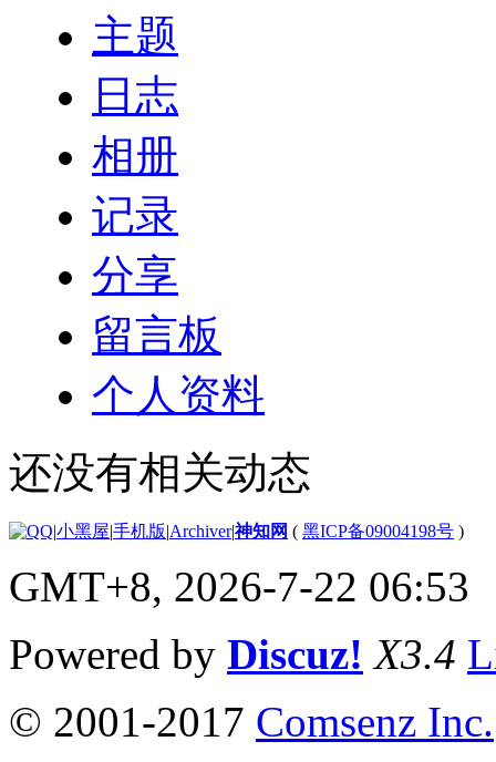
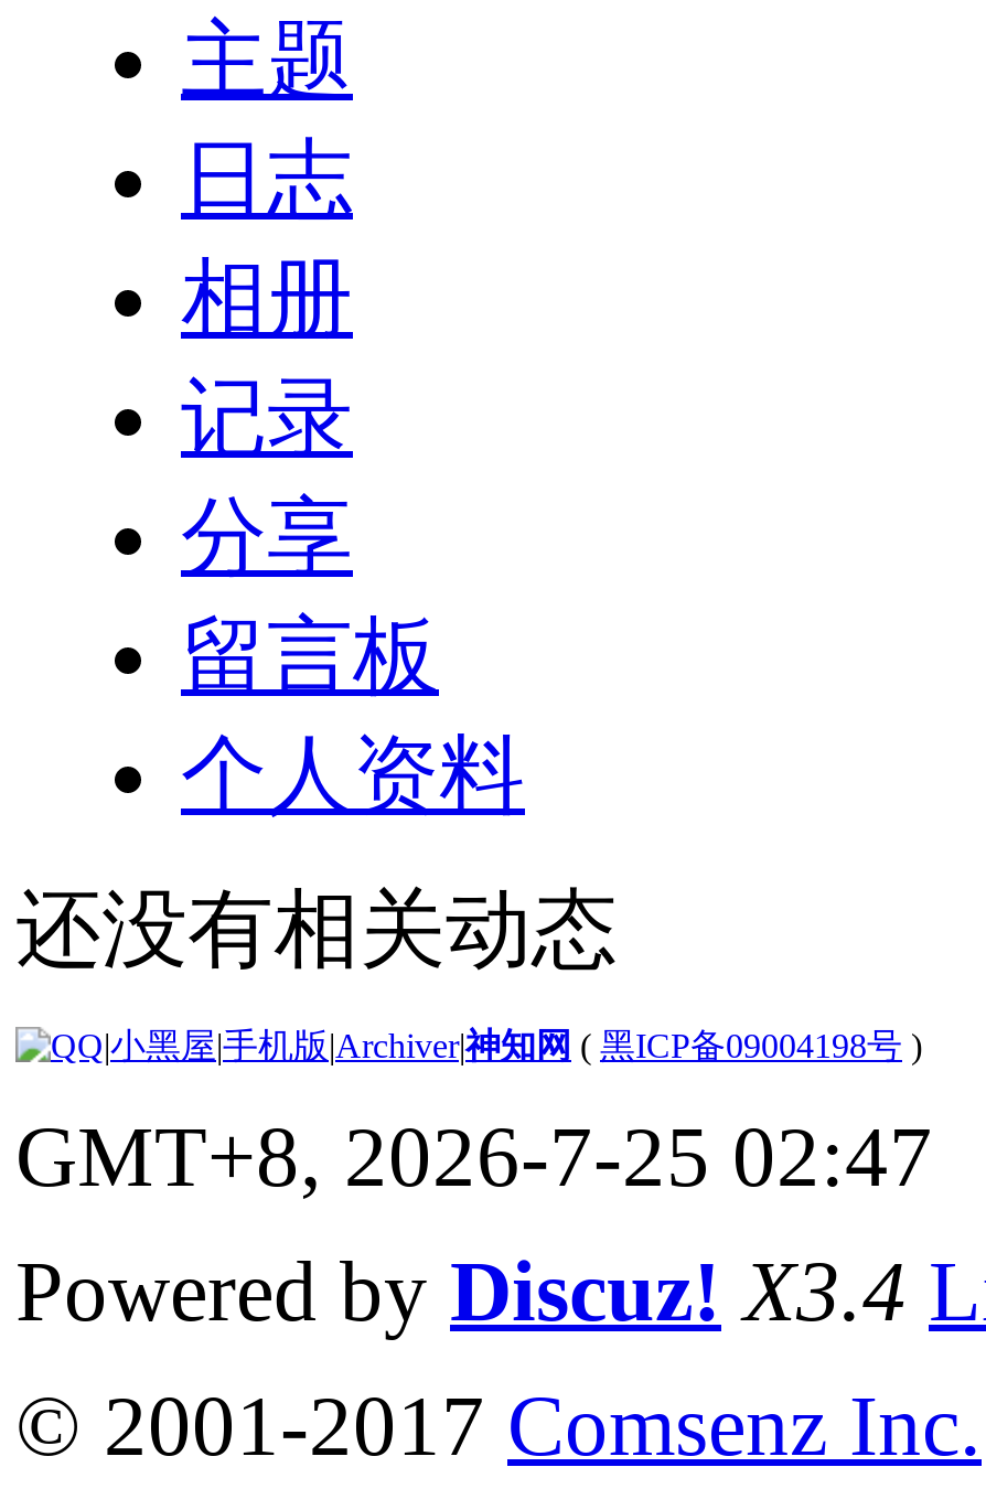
[9,563,469,611] GMT+8, 2026-7-22 06:53 -> [15,1109,933,1204] GMT+8, 2026-7-25 02:47

